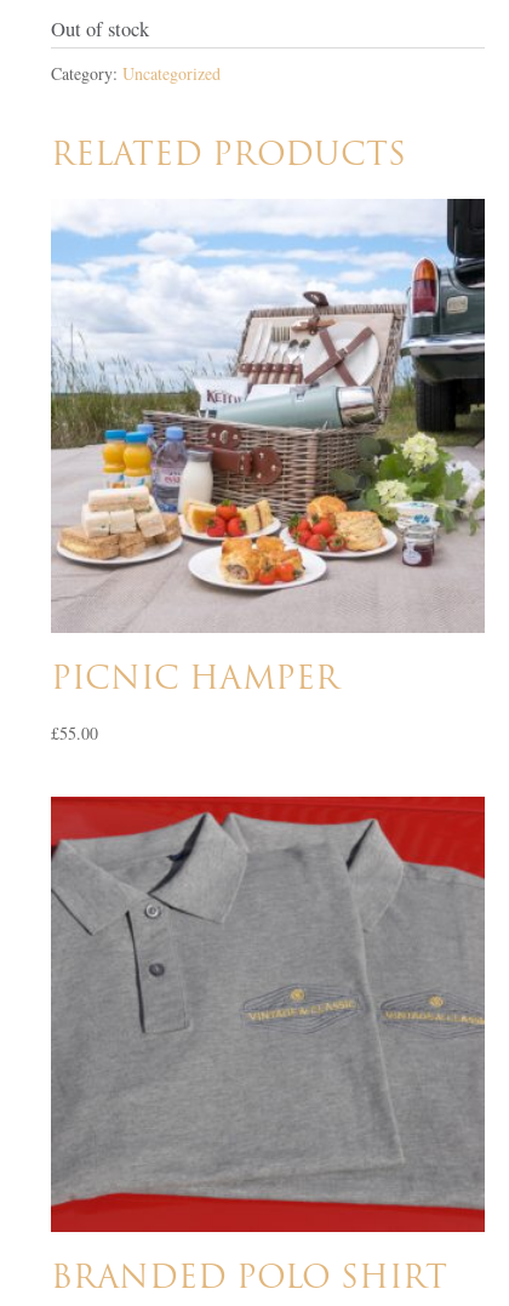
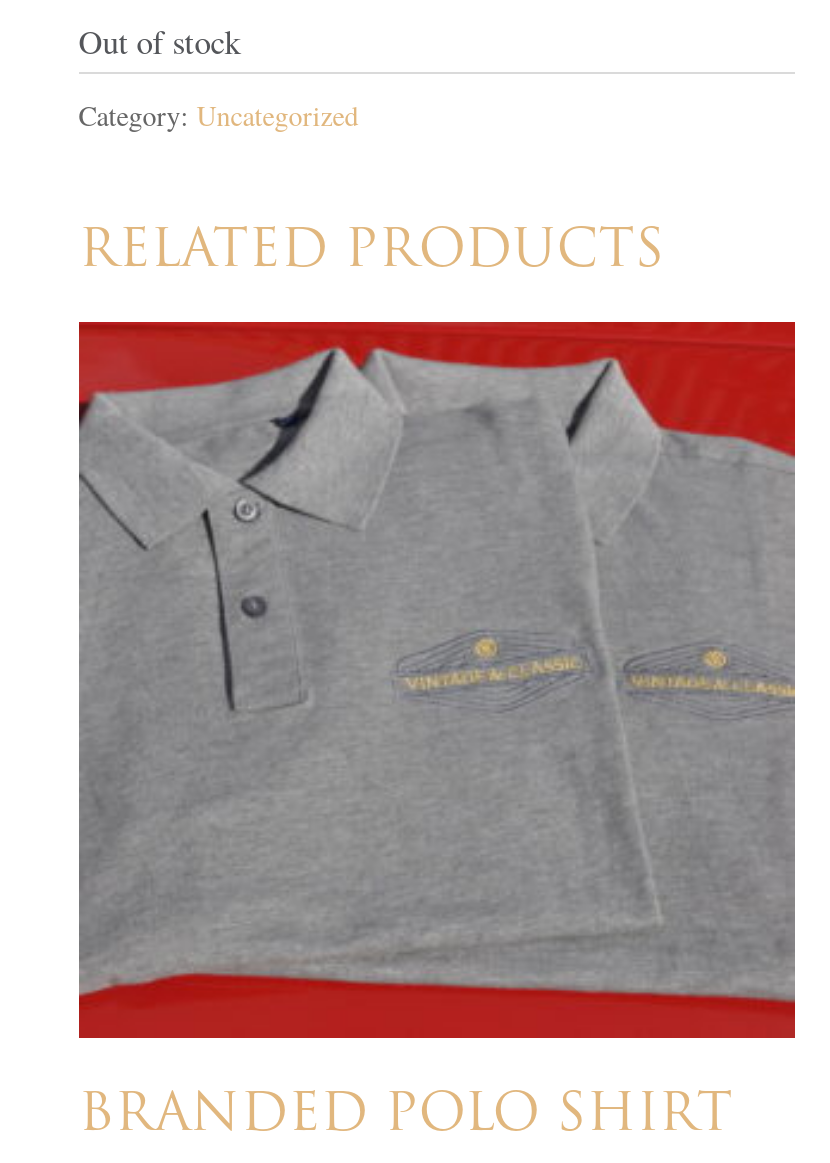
[50,198,486,745] [image] | PICNIC HAMPER | £55.00 -> none

